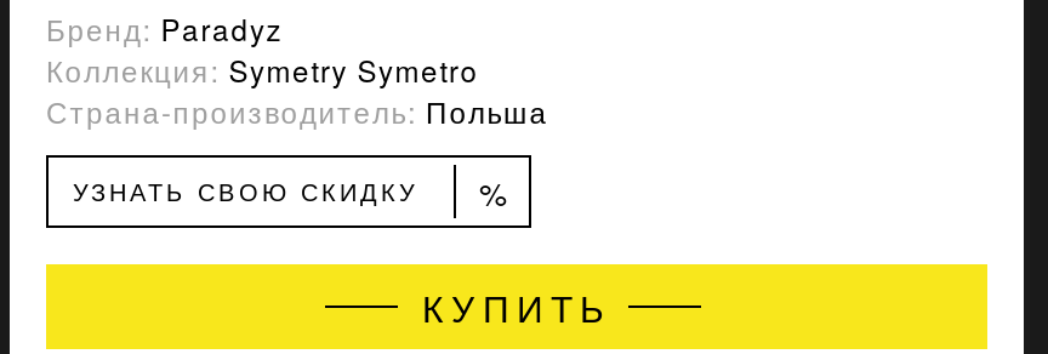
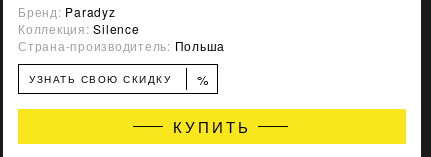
[46,47,479,88] Коллекция: Symetry Symetro -> [18,19,139,36] Коллекция: Silence

